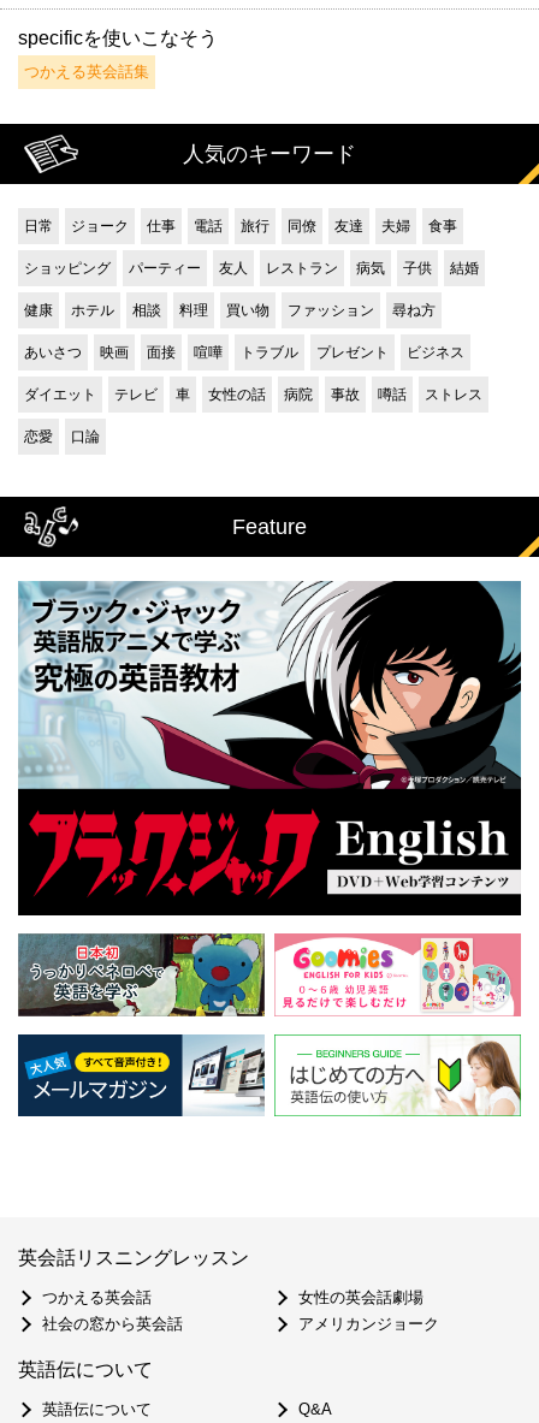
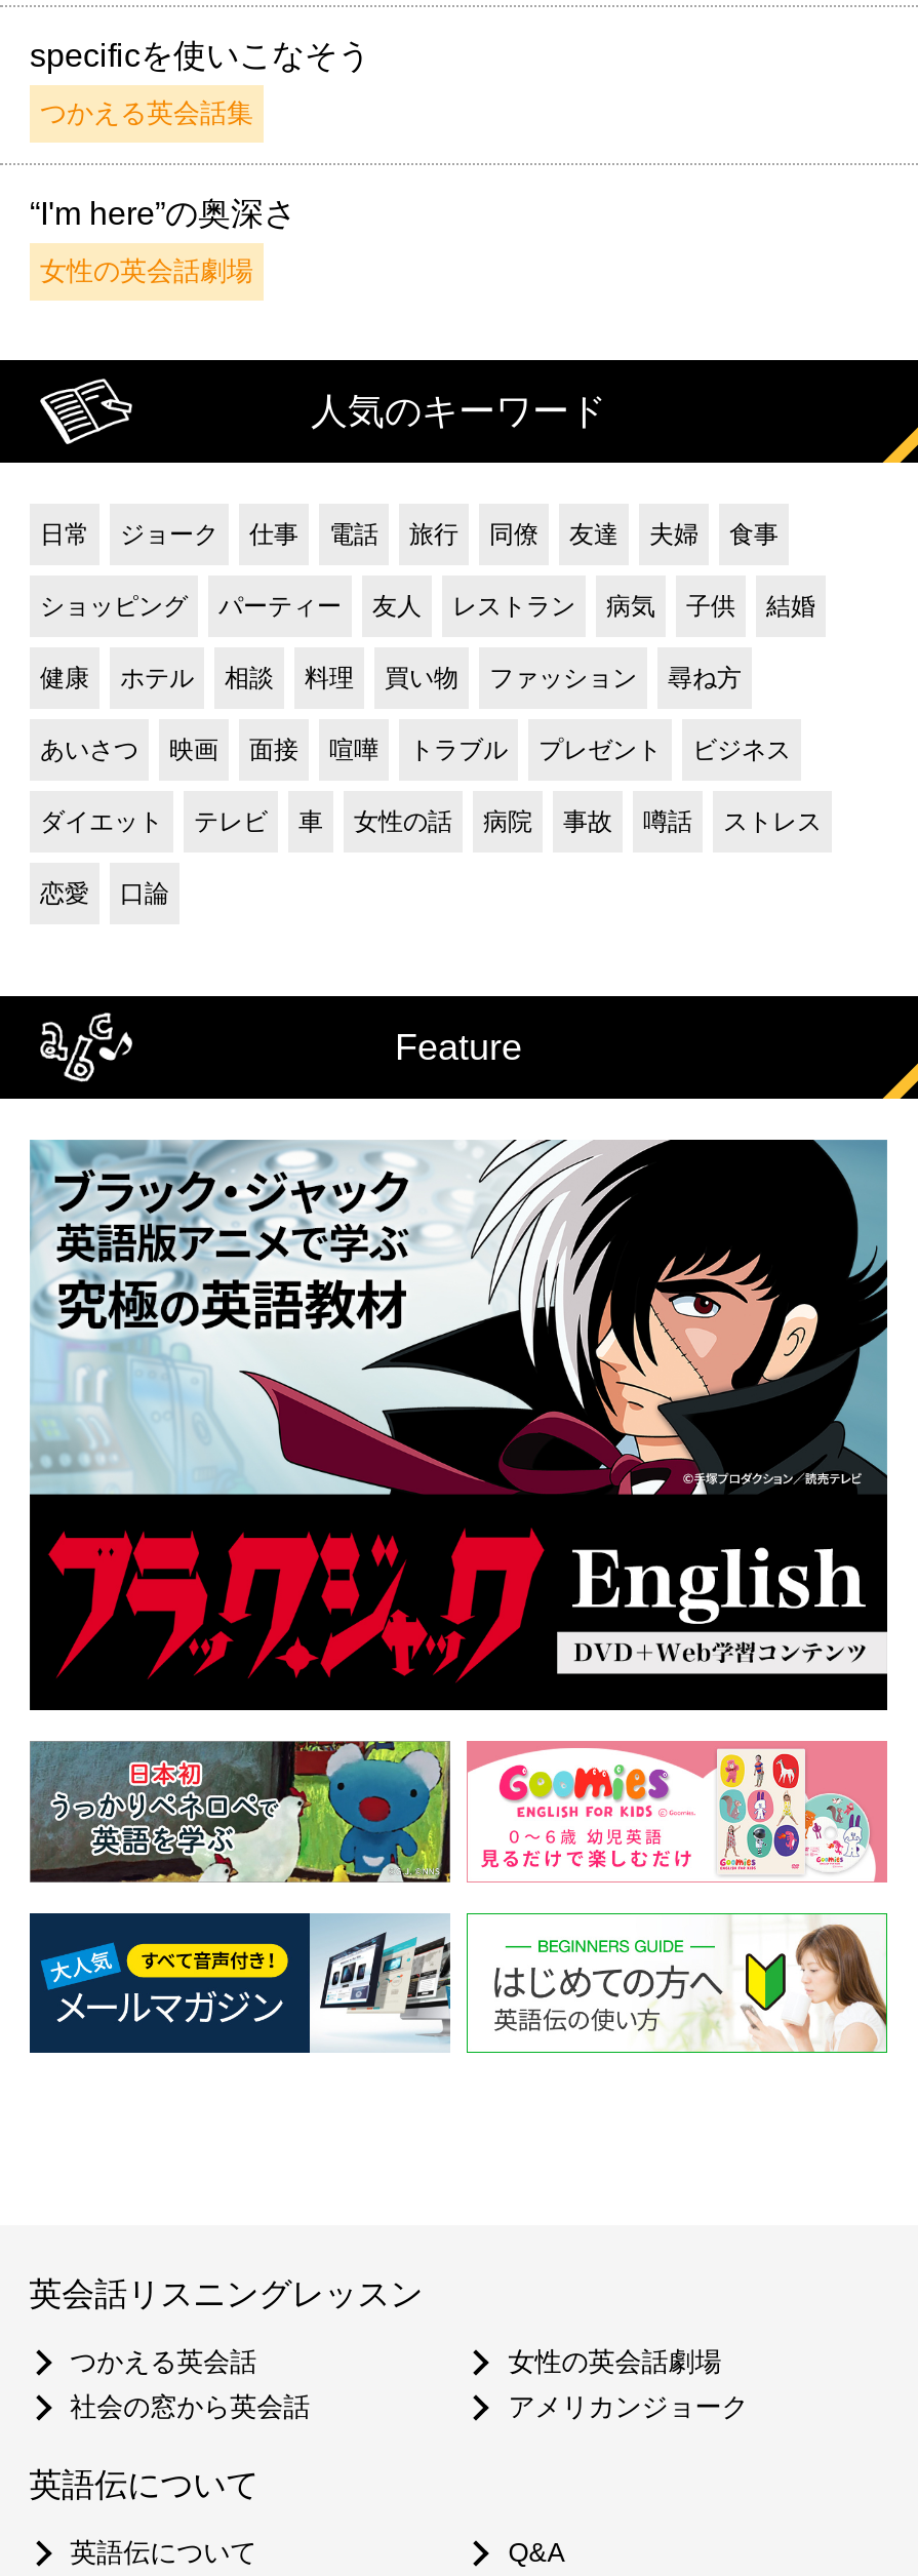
none -> [30,195,296,286] “I'm here”の奥深さ | 女性の英会話劇場

